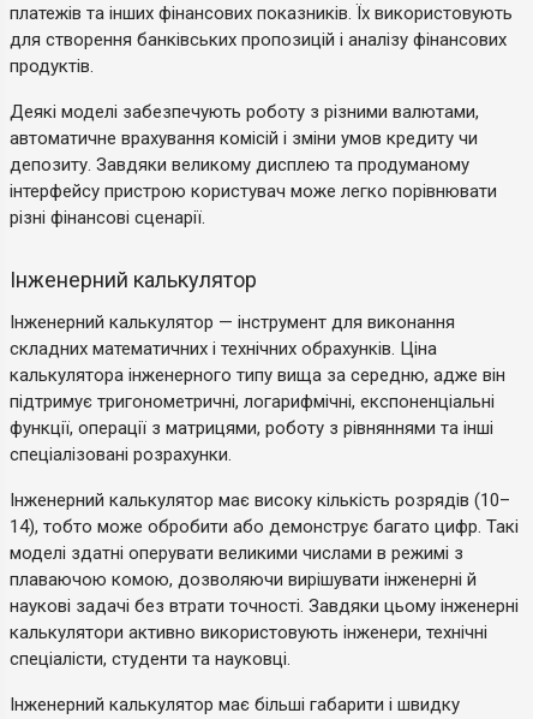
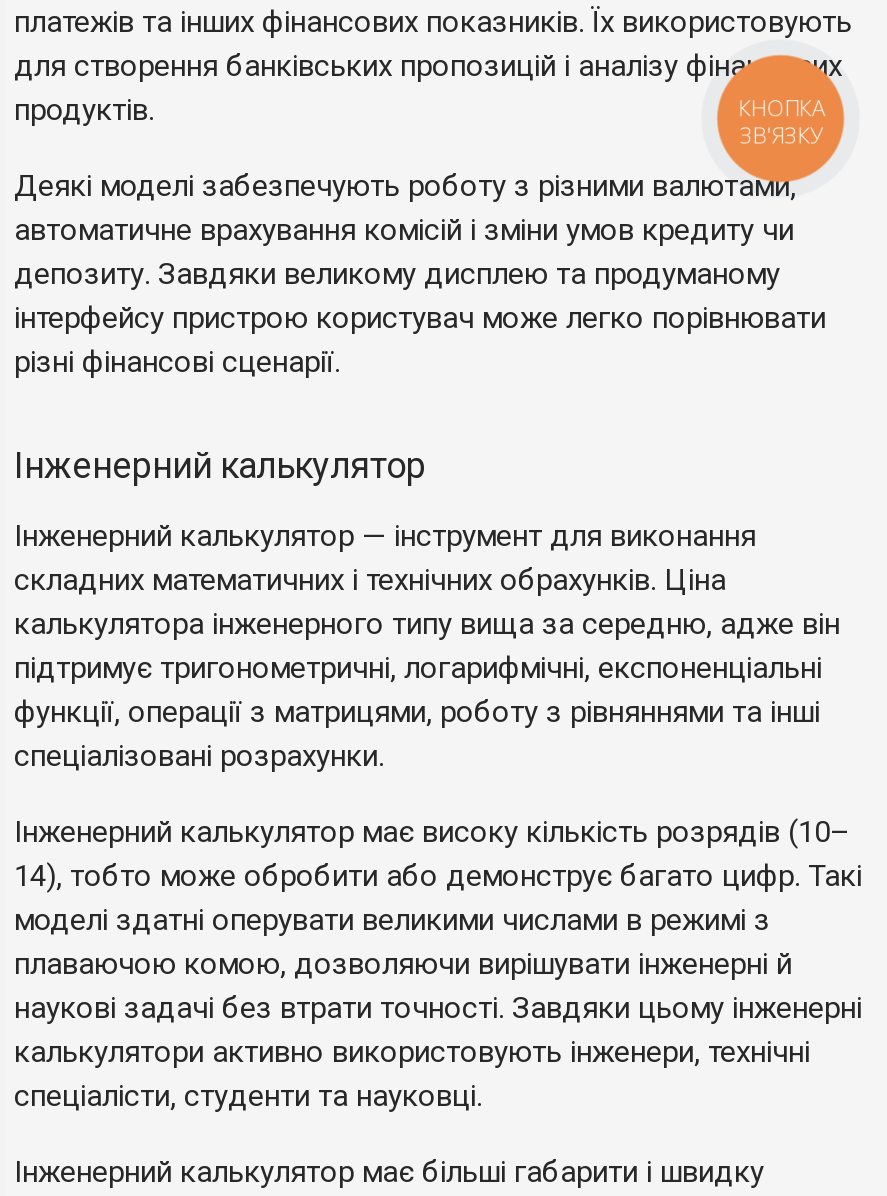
none -> [714,90,848,182] [image]

